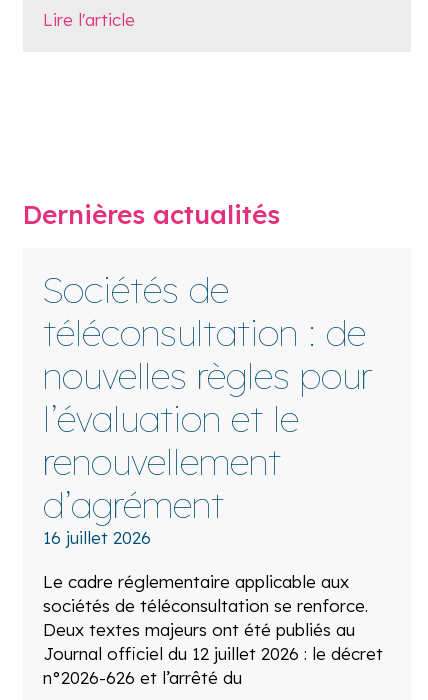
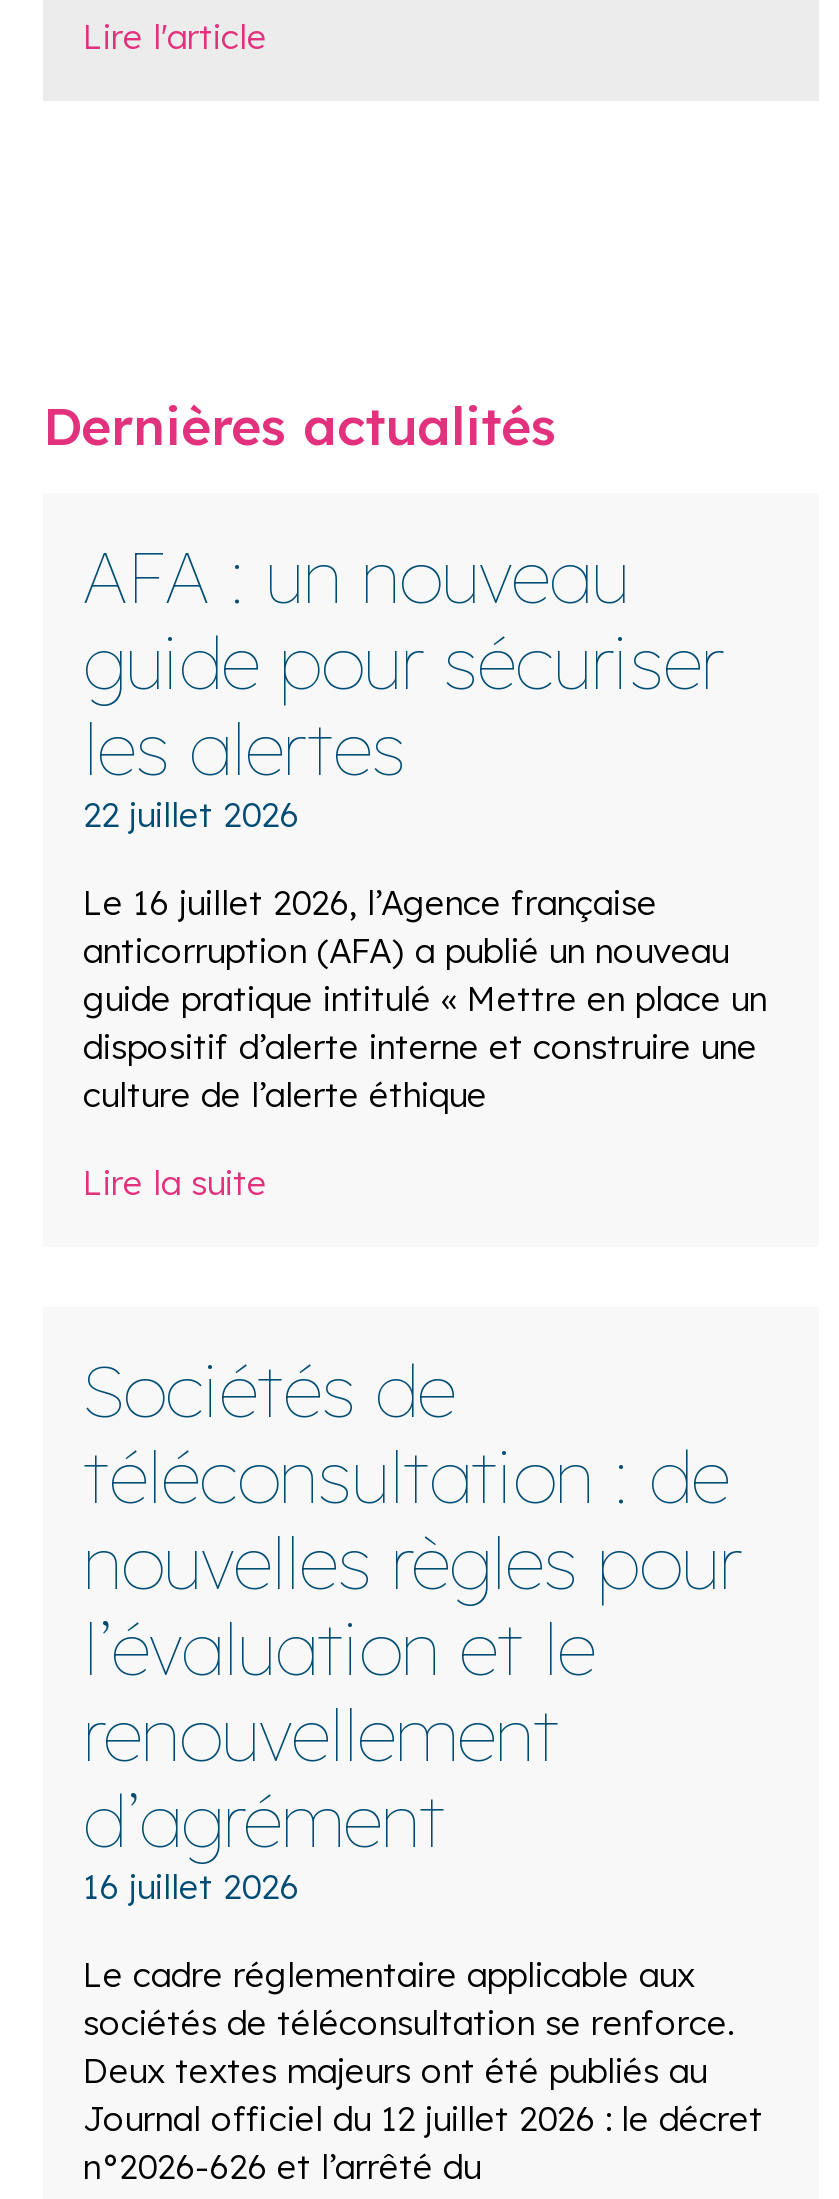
none -> [83,531,767,1203] AFA : un nouveau | guide pour sécuriser | les alertes | 22 juillet 2026 | Le 16 juillet 2026, l’Agence française | anticorruption (AFA) a publié un nouveau | guide pratique intitulé « Mettre en place un | dispositif d’alerte interne et construire une | culture de l’alerte éthique | Lire la suite

